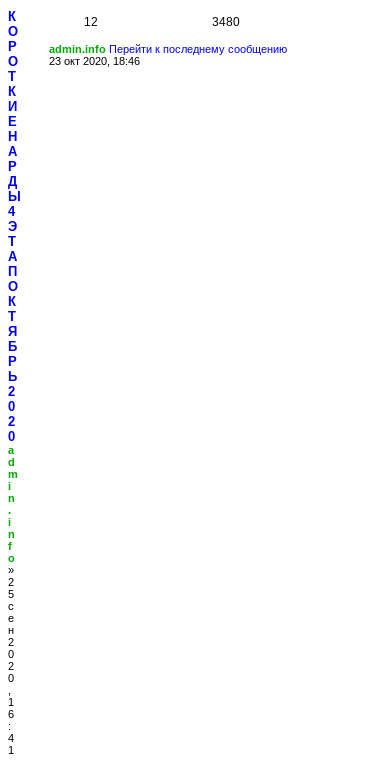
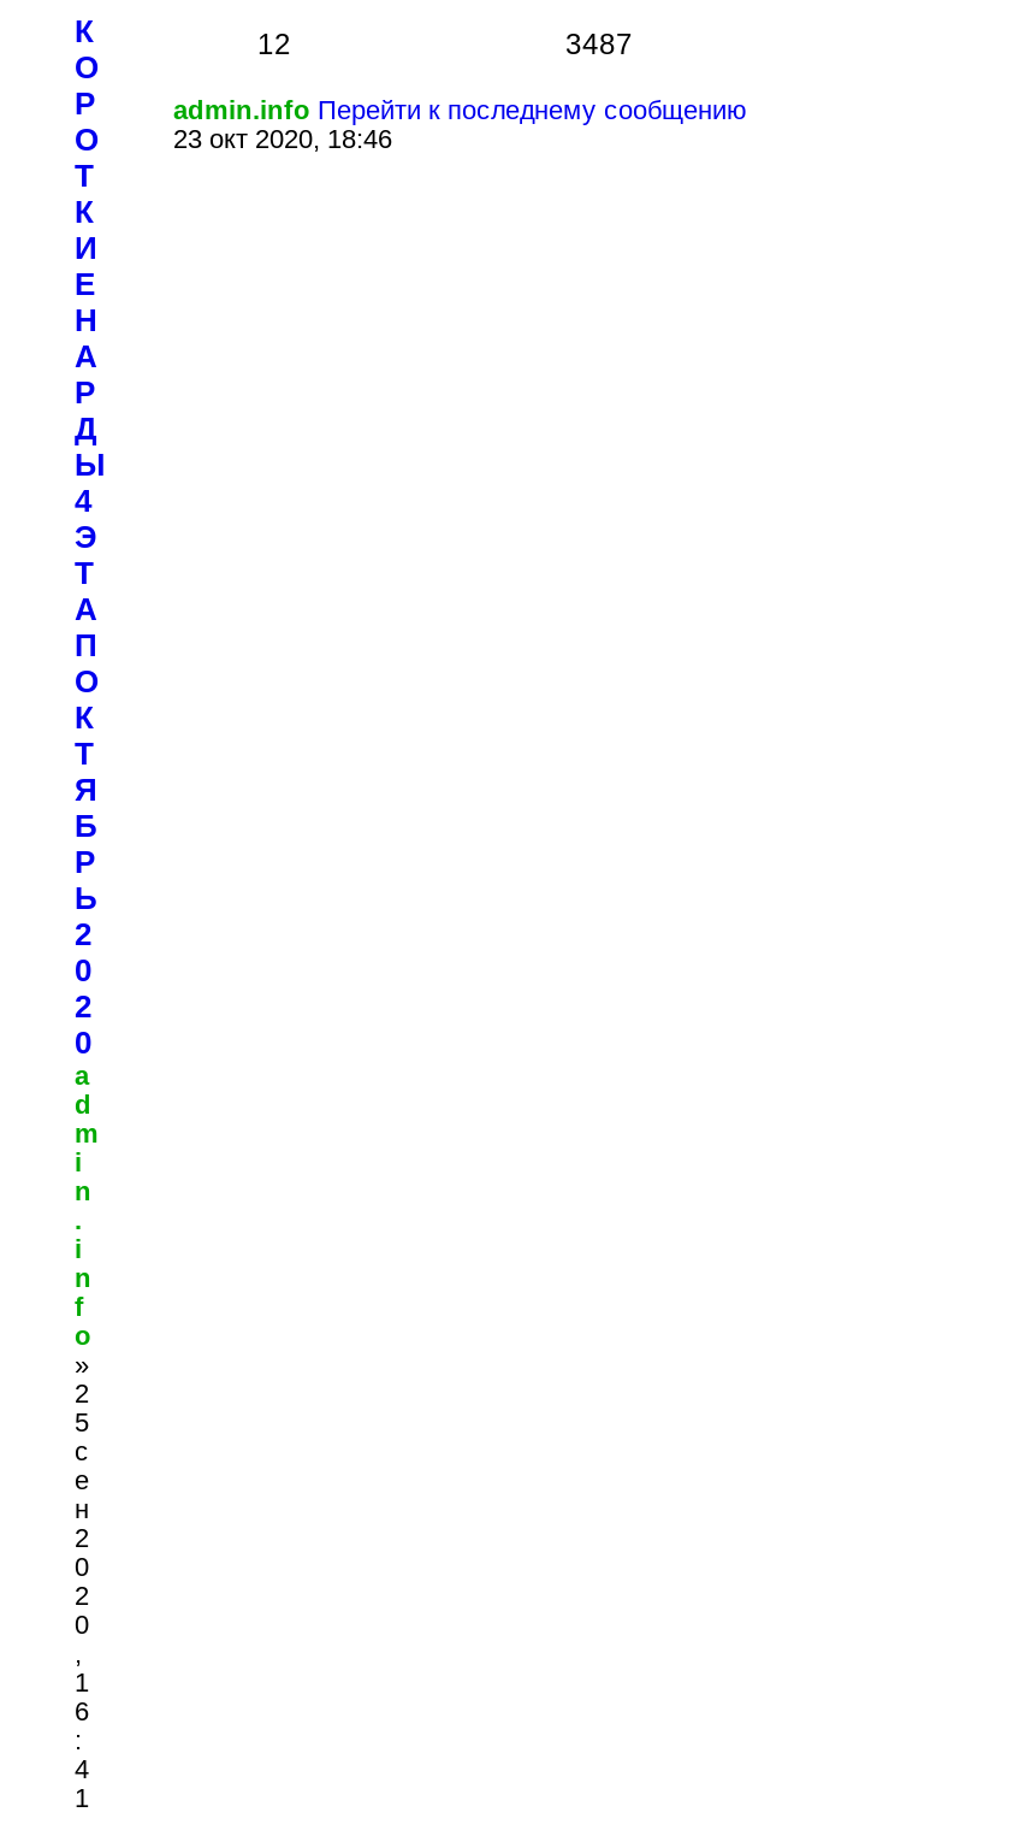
[212,15,240,29] 3480 -> [565,28,633,62] 3487

